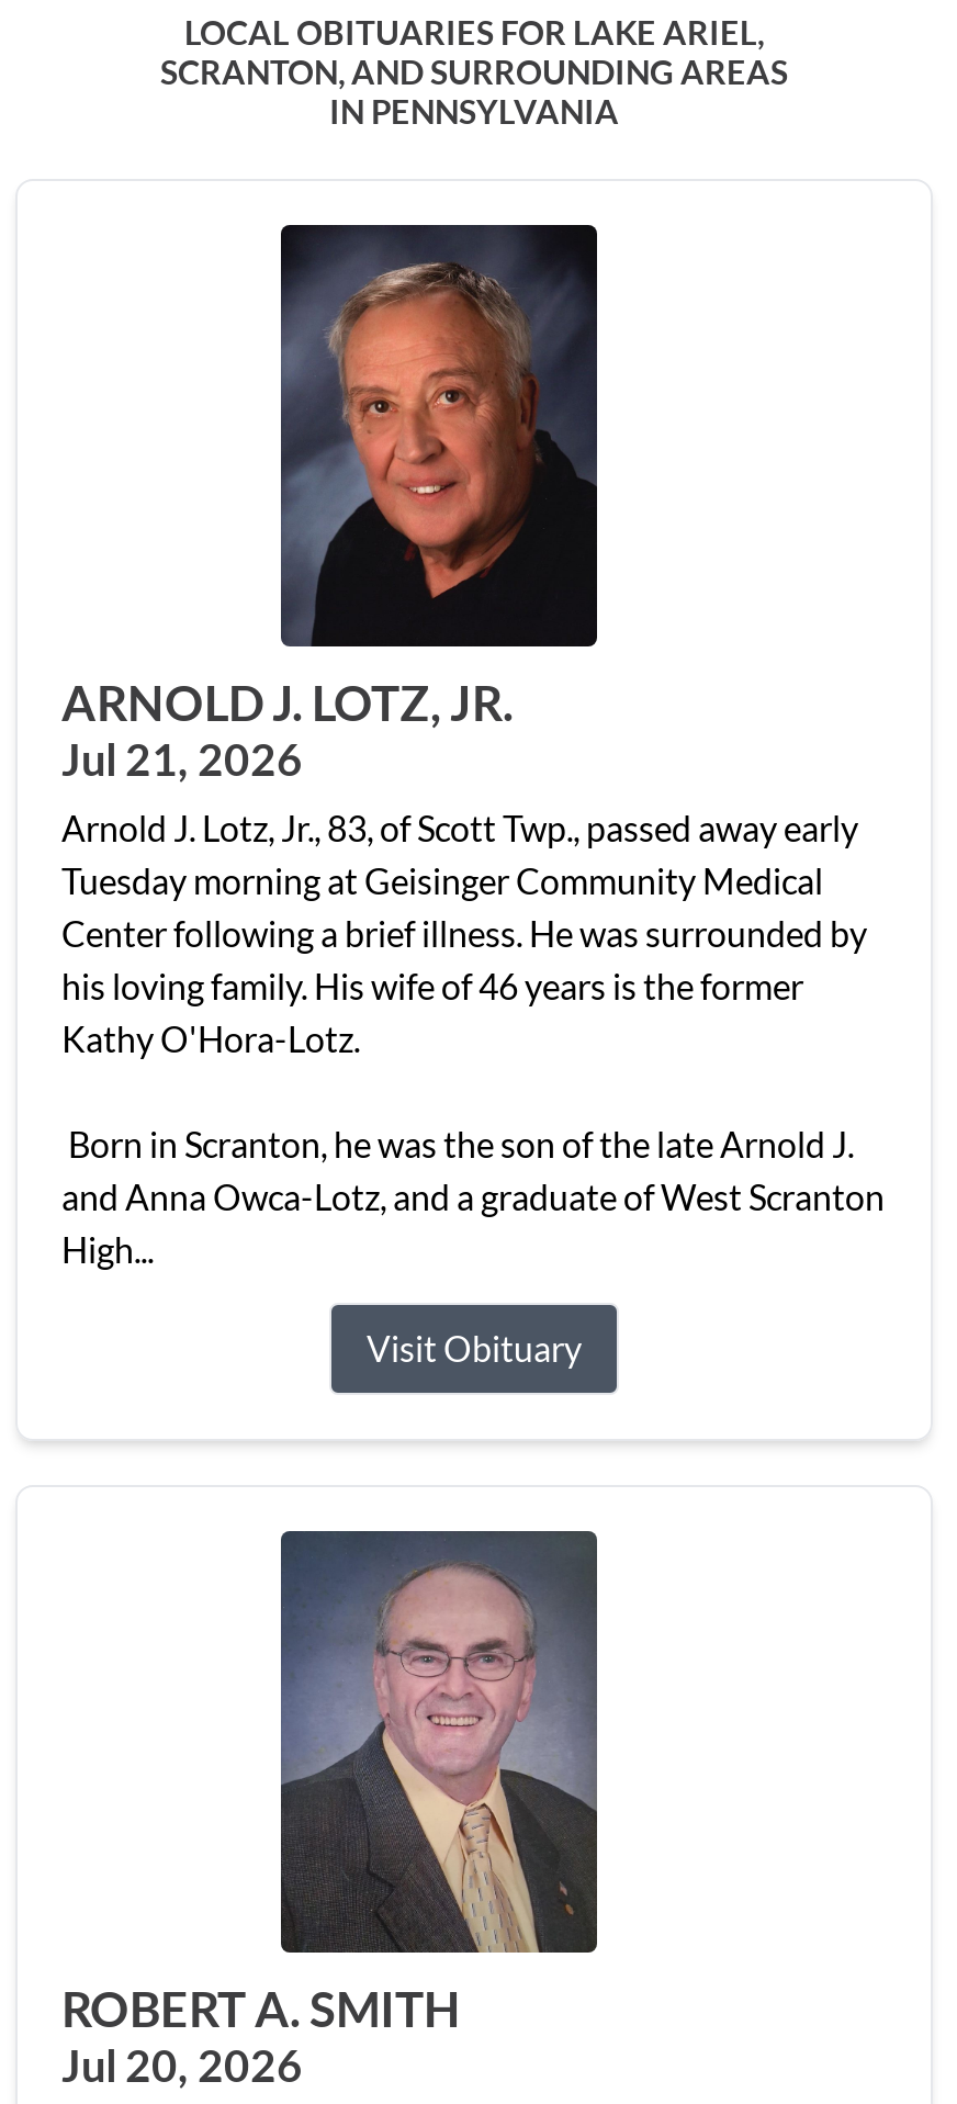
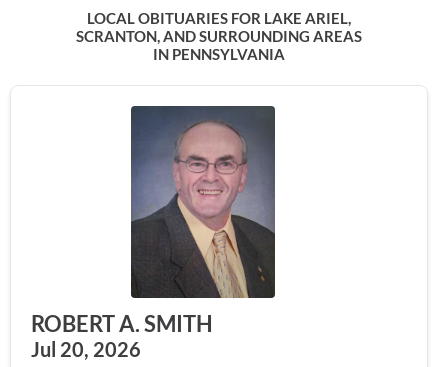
[61,225,885,1369] [image] | ARNOLD J. LOTZ, JR. | Jul 21, 2026 | Arnold J. Lotz, Jr., 83, of Scott Twp., passed away early | Tuesday morning at Geisinger Community Medical | Center following a brief illness. He was surrounded by | his loving family. His wife of 46 years is the former | Kathy O'Hora-Lotz. | Born in Scranton, he was the son of the late Arnold J. | and Anna Owca-Lotz, and a graduate of West Scranton | High... | Visit Obituary -> none

